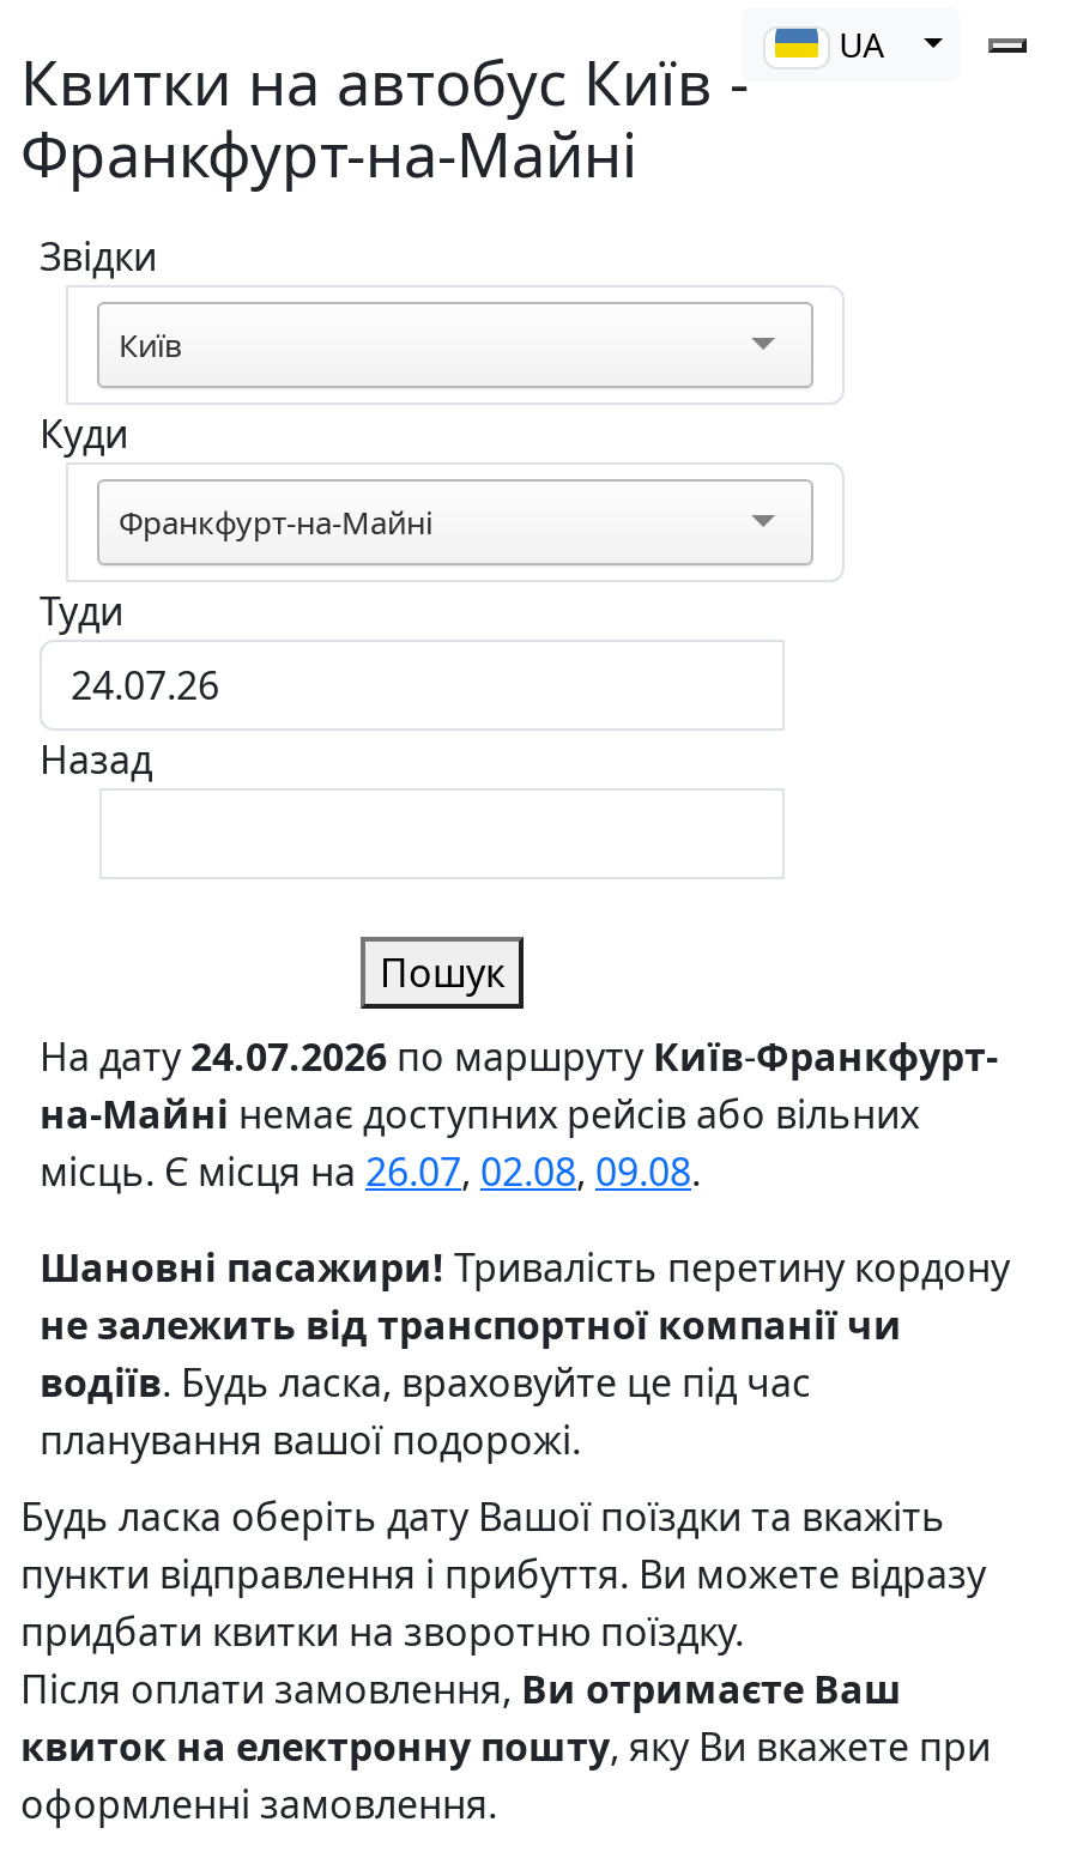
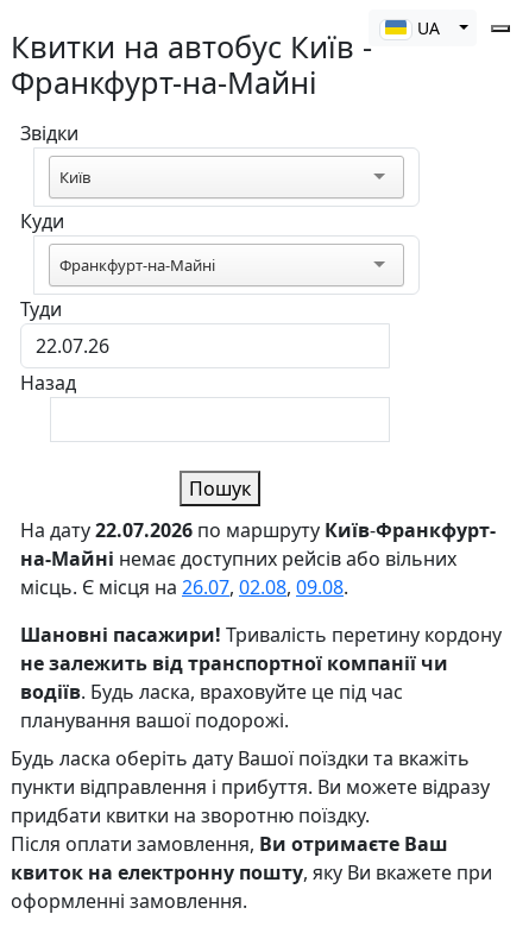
[40,1030,998,1083] На дату 24.07.2026 по маршруту Київ-Франкфурт- -> [20,517,496,543] На дату 22.07.2026 по маршруту Київ-Франкфурт-

